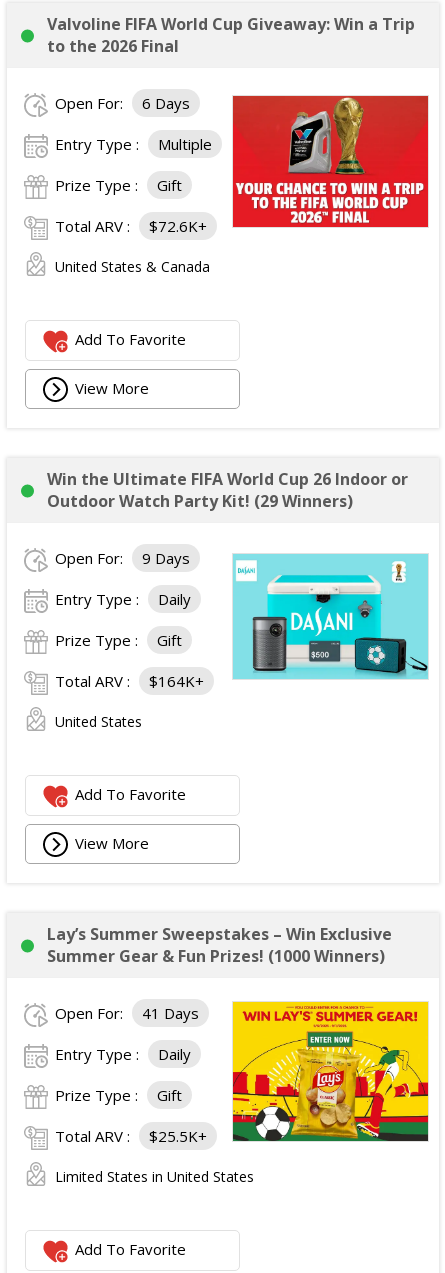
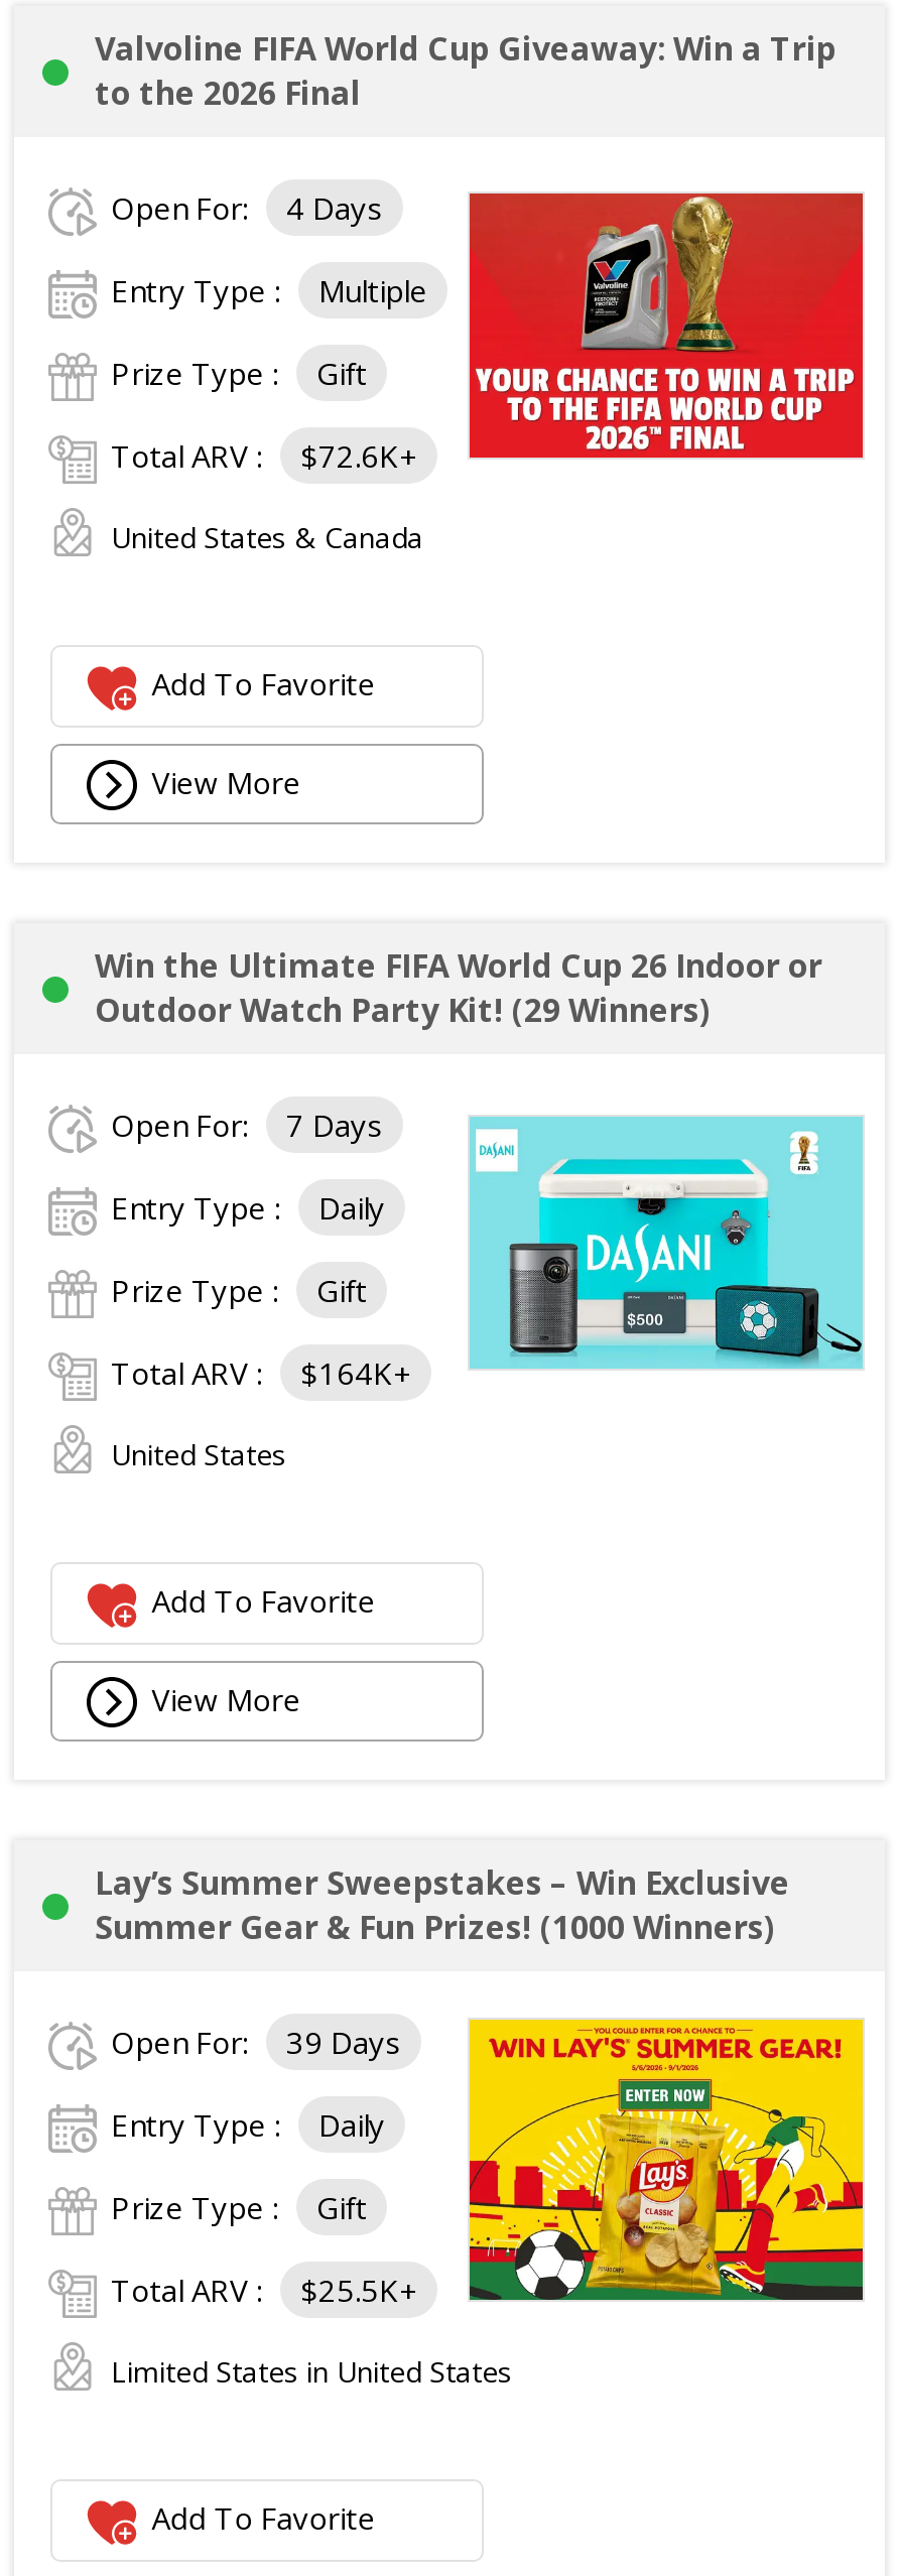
[55,93,190,113] Open For: 6 Days -> [111,187,383,228] Open For: 4 Days
[55,548,190,568] Open For: 9 Days -> [111,1105,383,1145] Open For: 7 Days
[55,1003,199,1023] Open For: 41 Days -> [111,2022,401,2062] Open For: 39 Days

